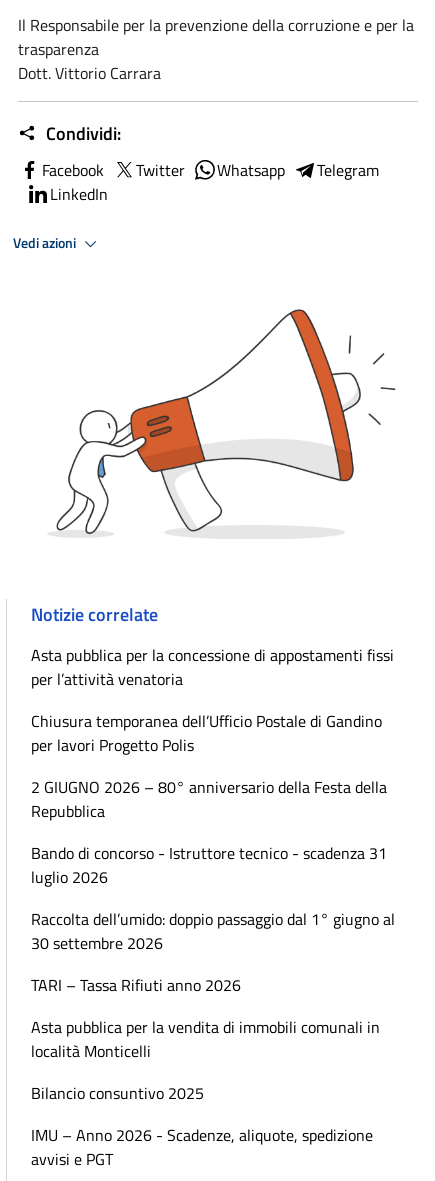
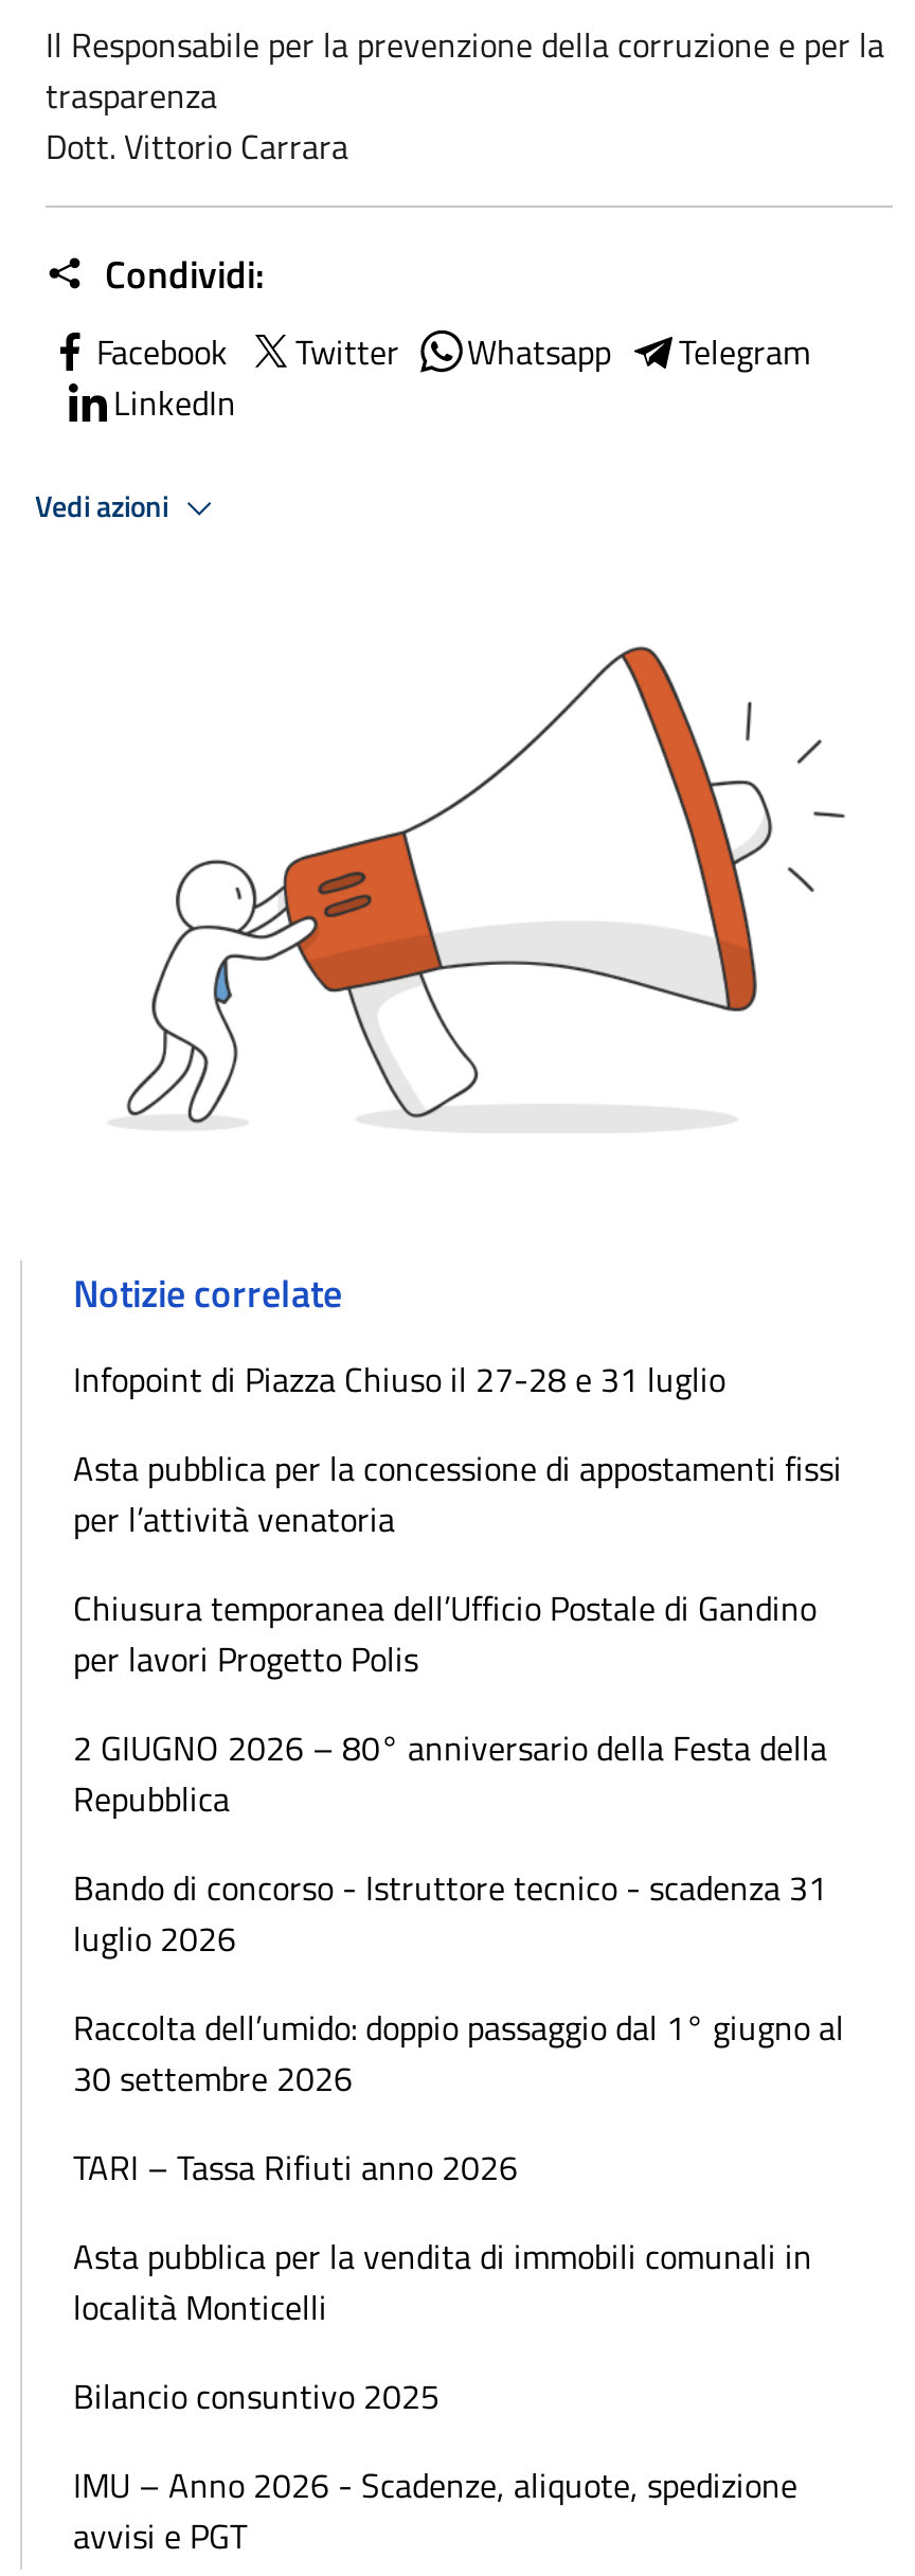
none -> [73,1353,725,1403] Infopoint di Piazza Chiuso il 27-28 e 31 luglio

